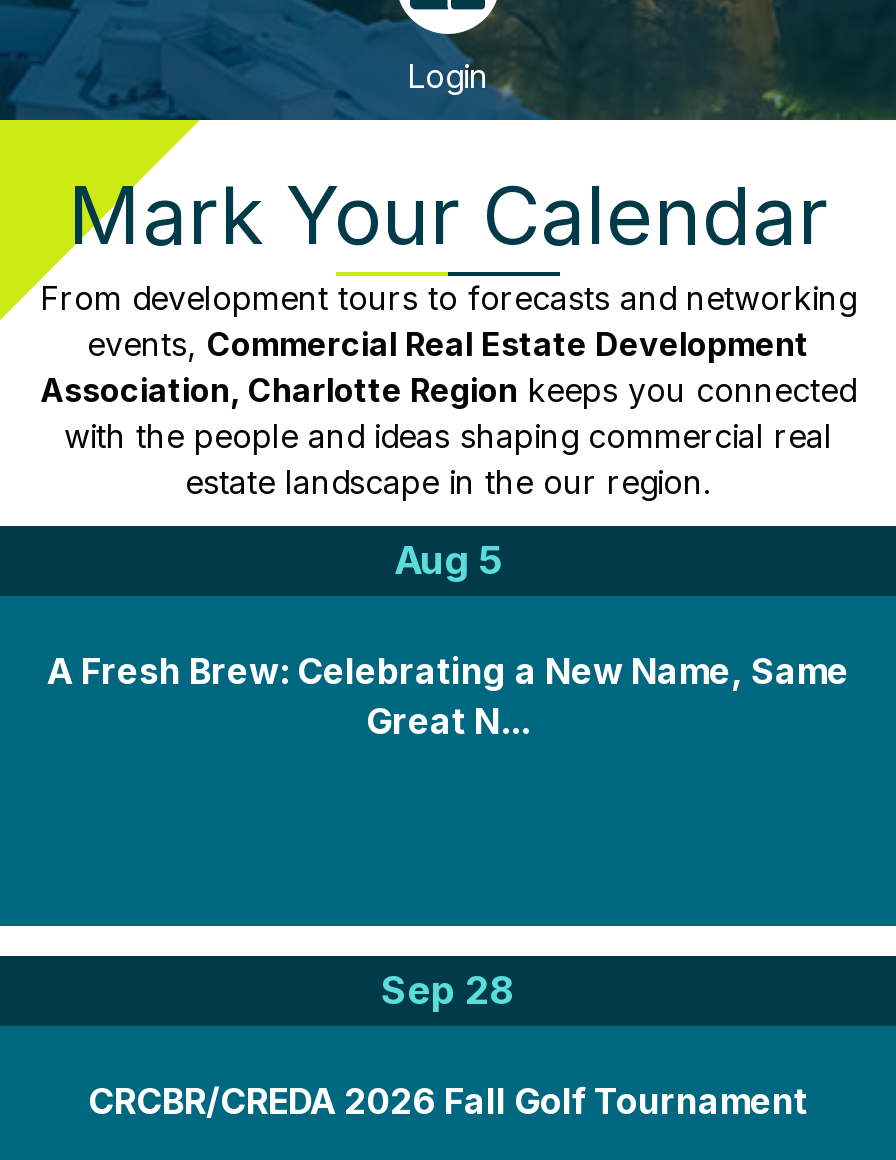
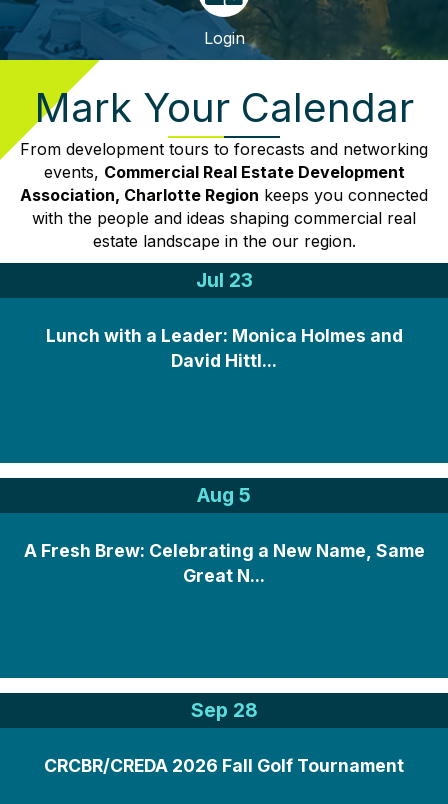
none -> [45,268,402,371] Jul 23 | Lunch with a Leader: Monica Holmes and | David Hittl...

